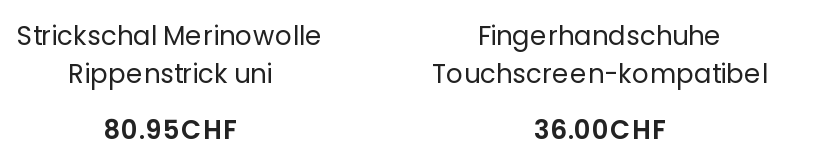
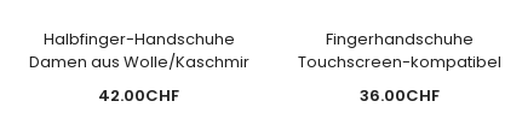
[17,17,323,93] Strickschal Merinowolle | Rippenstrick uni -> [29,28,249,73] Halbfinger-Handschuhe | Damen aus Wolle/Kaschmir
[103,111,237,149] 80.95CHF -> [99,84,180,107] 42.00CHF

